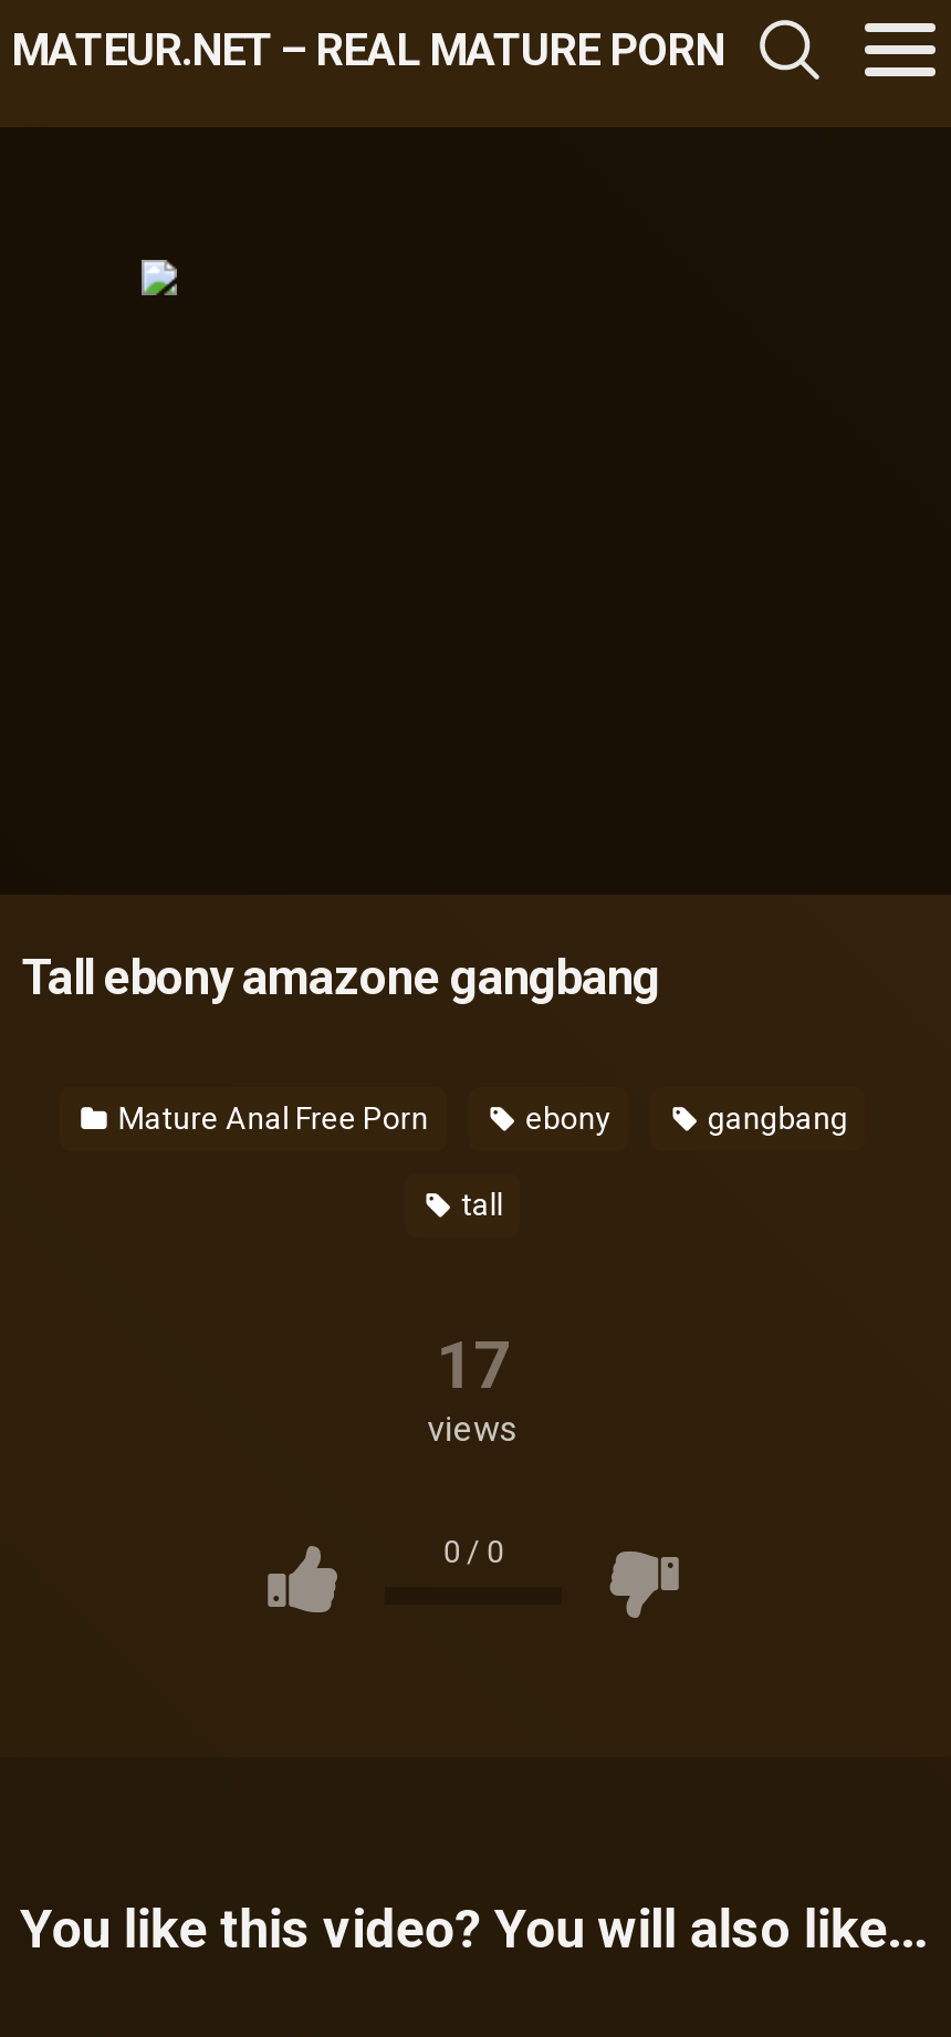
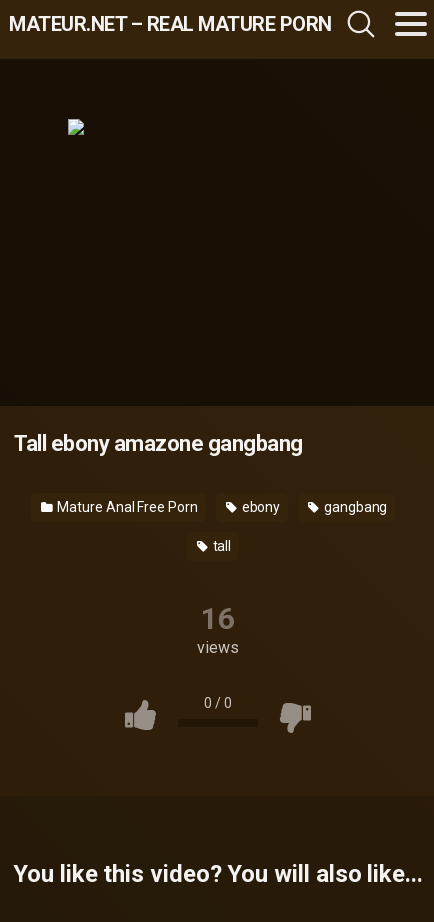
[436,1326,511,1403] 17 -> [201,601,235,636] 16

